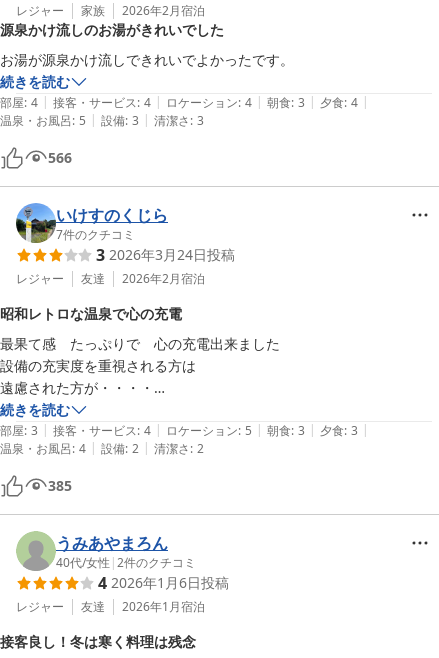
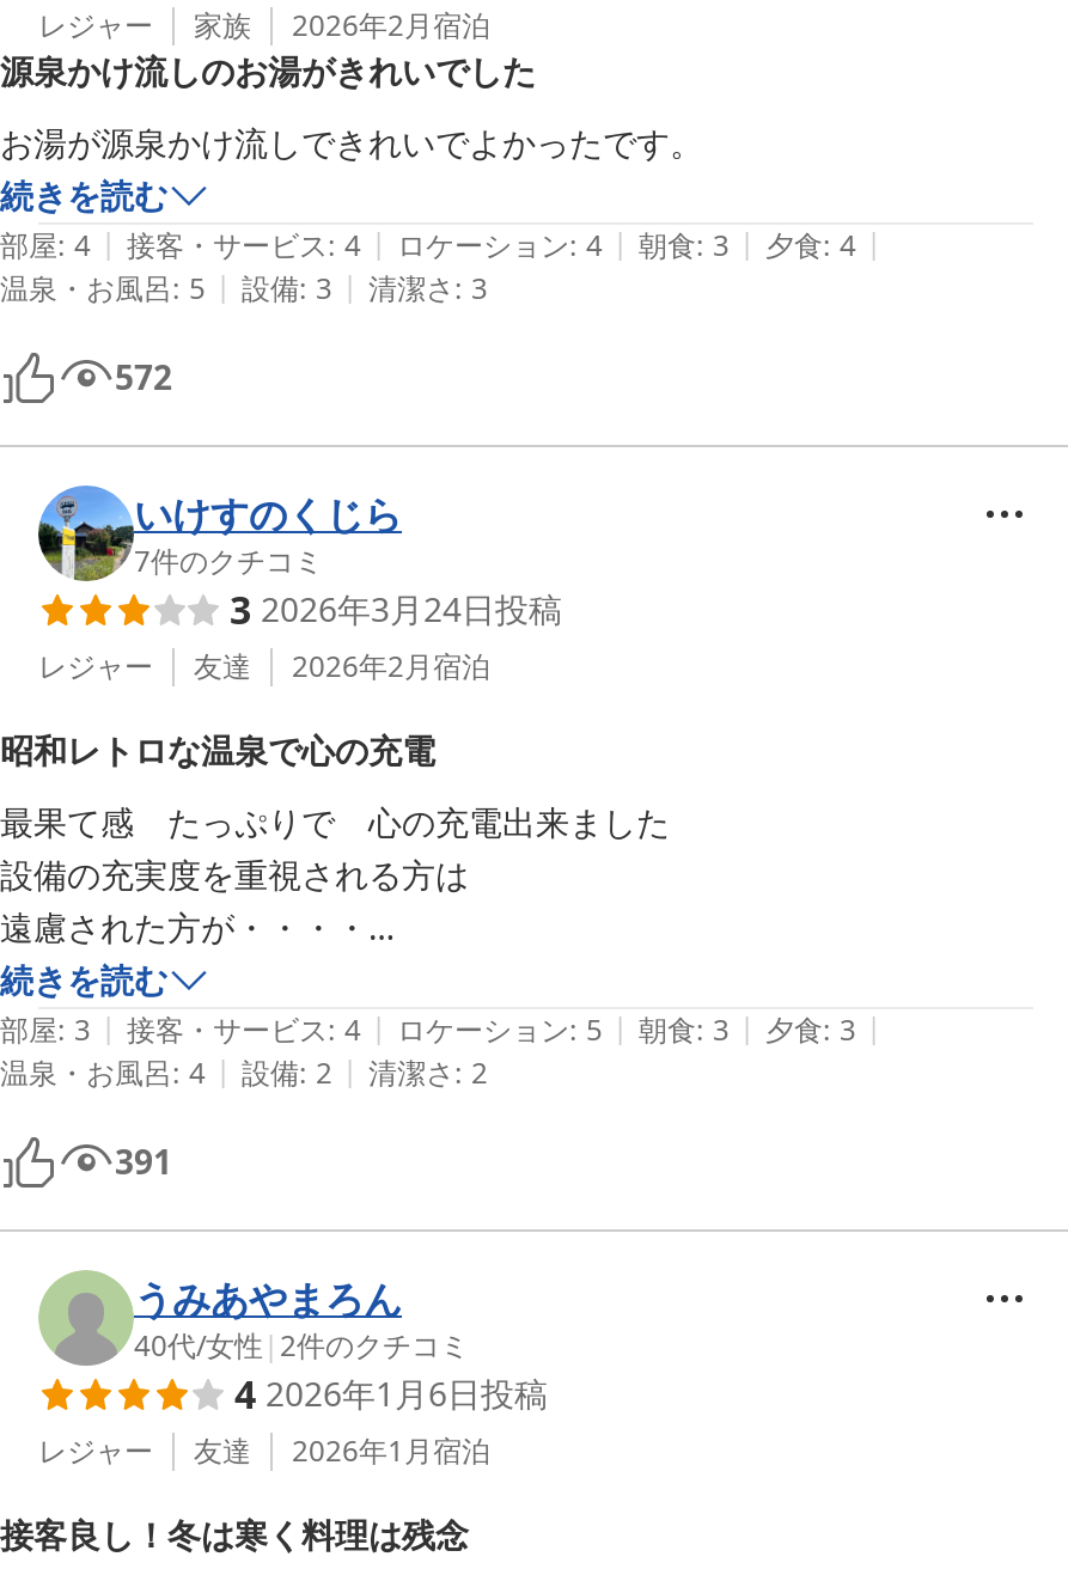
[48,148,72,167] 566 -> [115,354,172,399] 572
[48,476,72,495] 385 -> [115,1138,172,1184] 391

